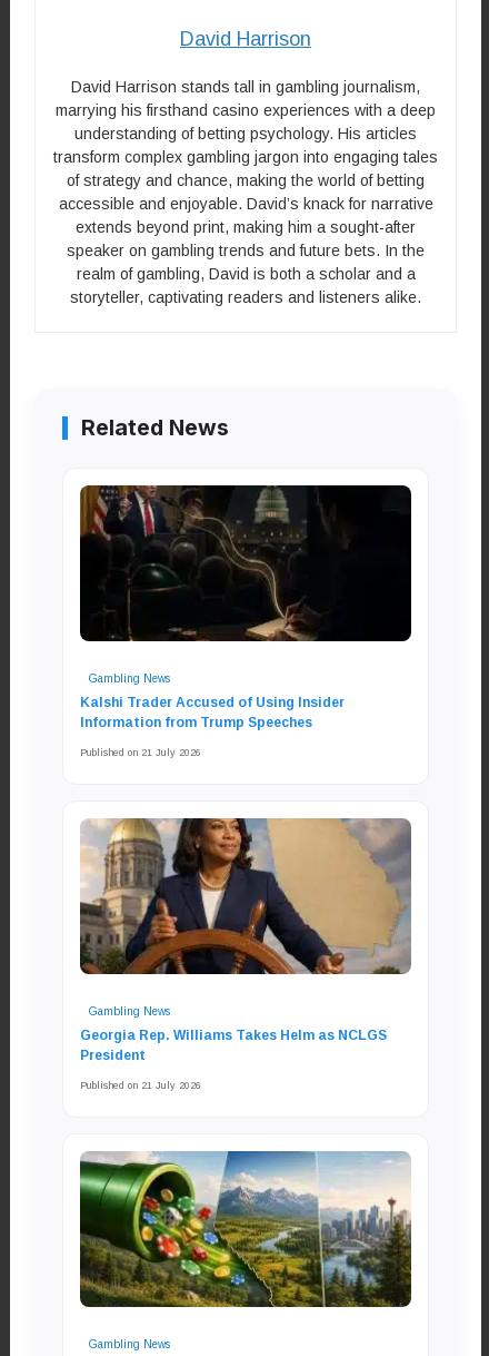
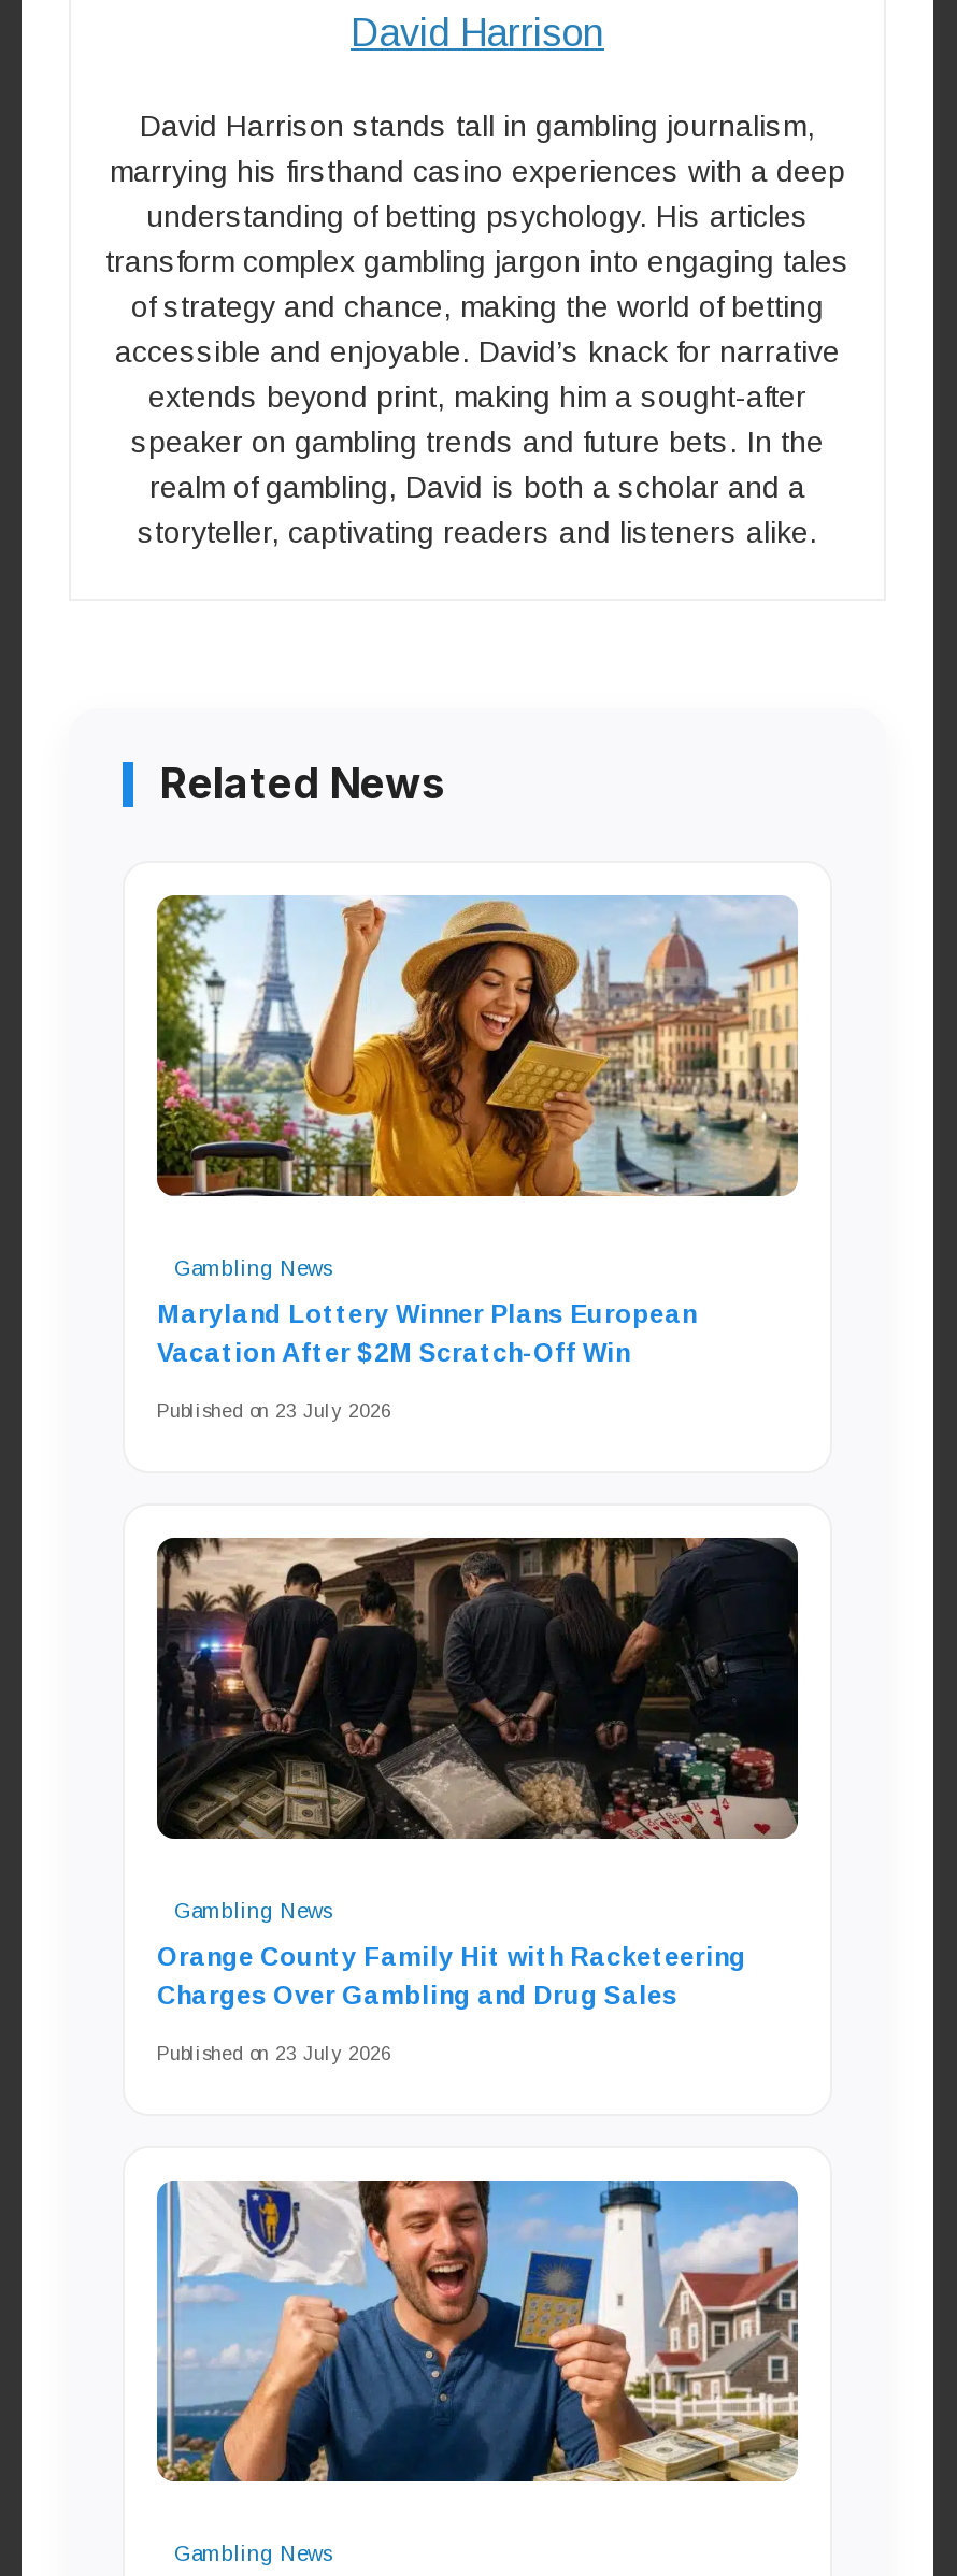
[79,484,412,642] [image] -> [155,895,800,1198] [image]
[80,695,345,731] Kalshi Trader Accused of Using Insider | Information from Trump Speeches -> [157,1300,697,1368] Maryland Lottery Winner Plans European | Vacation After $2M Scratch-Off Win
[80,747,201,758] Published on 21 July 2026 -> [157,1401,391,1422] Published on 23 July 2026
[80,817,412,975] [image] -> [155,1536,800,1841] [image]
[80,1028,387,1063] Georgia Rep. Williams Takes Helm as NCLGS | President -> [157,1942,746,2011] Orange County Family Hit with Racketeering | Charges Over Gambling and Drug Sales
[80,1080,201,1091] Published on 21 July 2026 -> [157,2043,391,2065] Published on 23 July 2026
[79,1150,411,1308] [image] -> [155,2178,800,2484] [image]

